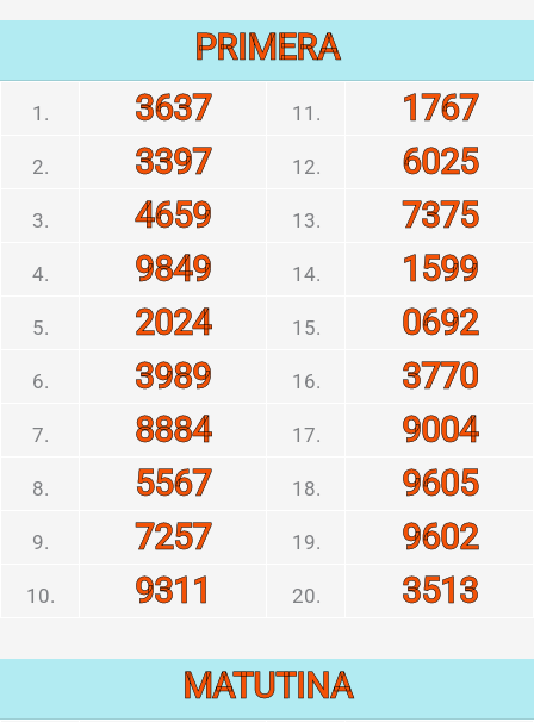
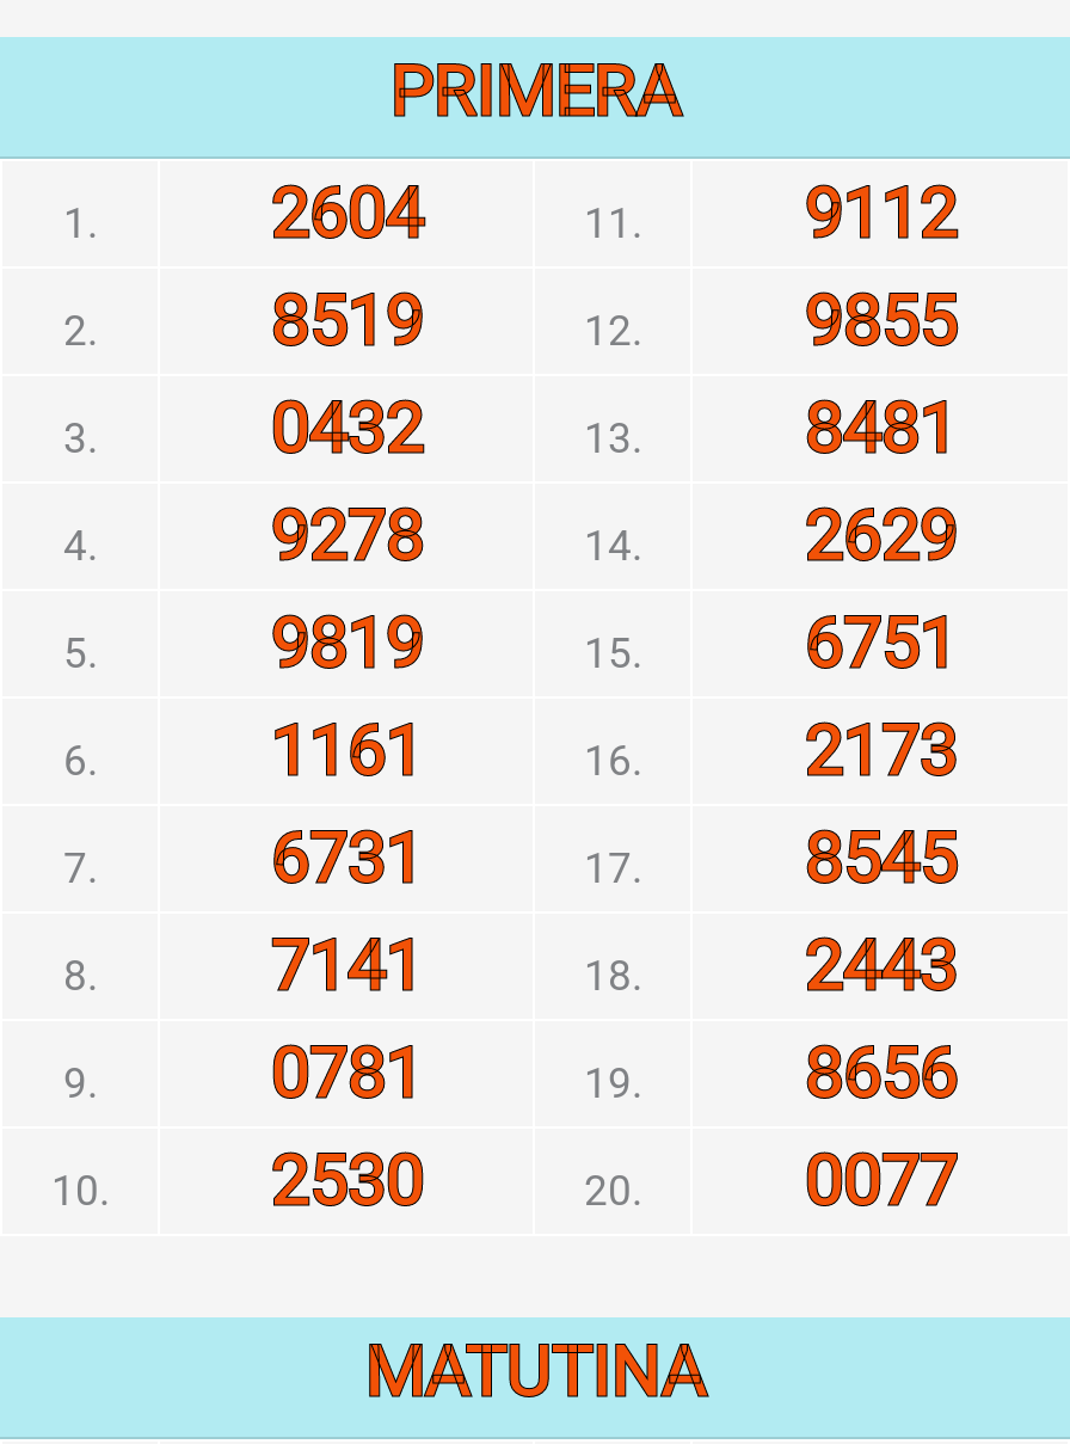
[135,88,211,128] 3637 -> [270,172,423,254] 2604
[401,88,477,128] 1767 -> [804,172,957,254] 9112
[135,141,211,182] 3397 -> [270,280,423,361] 8519
[401,141,477,182] 6025 -> [804,280,957,361] 9855
[135,195,211,236] 4659 -> [270,387,423,469] 0432
[401,195,477,236] 7375 -> [804,387,957,469] 8481
[135,249,211,289] 9849 -> [270,495,423,576] 9278
[401,249,477,289] 1599 -> [804,495,957,576] 2629
[135,302,211,343] 2024 -> [270,602,423,684] 9819
[401,302,477,343] 0692 -> [804,602,957,684] 6751
[135,356,211,396] 3989 -> [270,710,423,791] 1161
[401,356,477,396] 3770 -> [804,710,957,791] 2173
[135,409,211,450] 8884 -> [270,817,423,899] 6731
[401,409,477,450] 9004 -> [804,817,957,899] 8545
[135,463,211,504] 5567 -> [270,925,423,1006] 7141
[401,463,477,504] 9605 -> [804,925,957,1006] 2443
[135,517,211,557] 7257 -> [270,1032,423,1114] 0781
[401,517,477,557] 9602 -> [804,1032,957,1114] 8656
[135,570,211,611] 9311 -> [270,1140,423,1221] 2530
[401,570,477,611] 3513 -> [804,1140,957,1221] 0077

